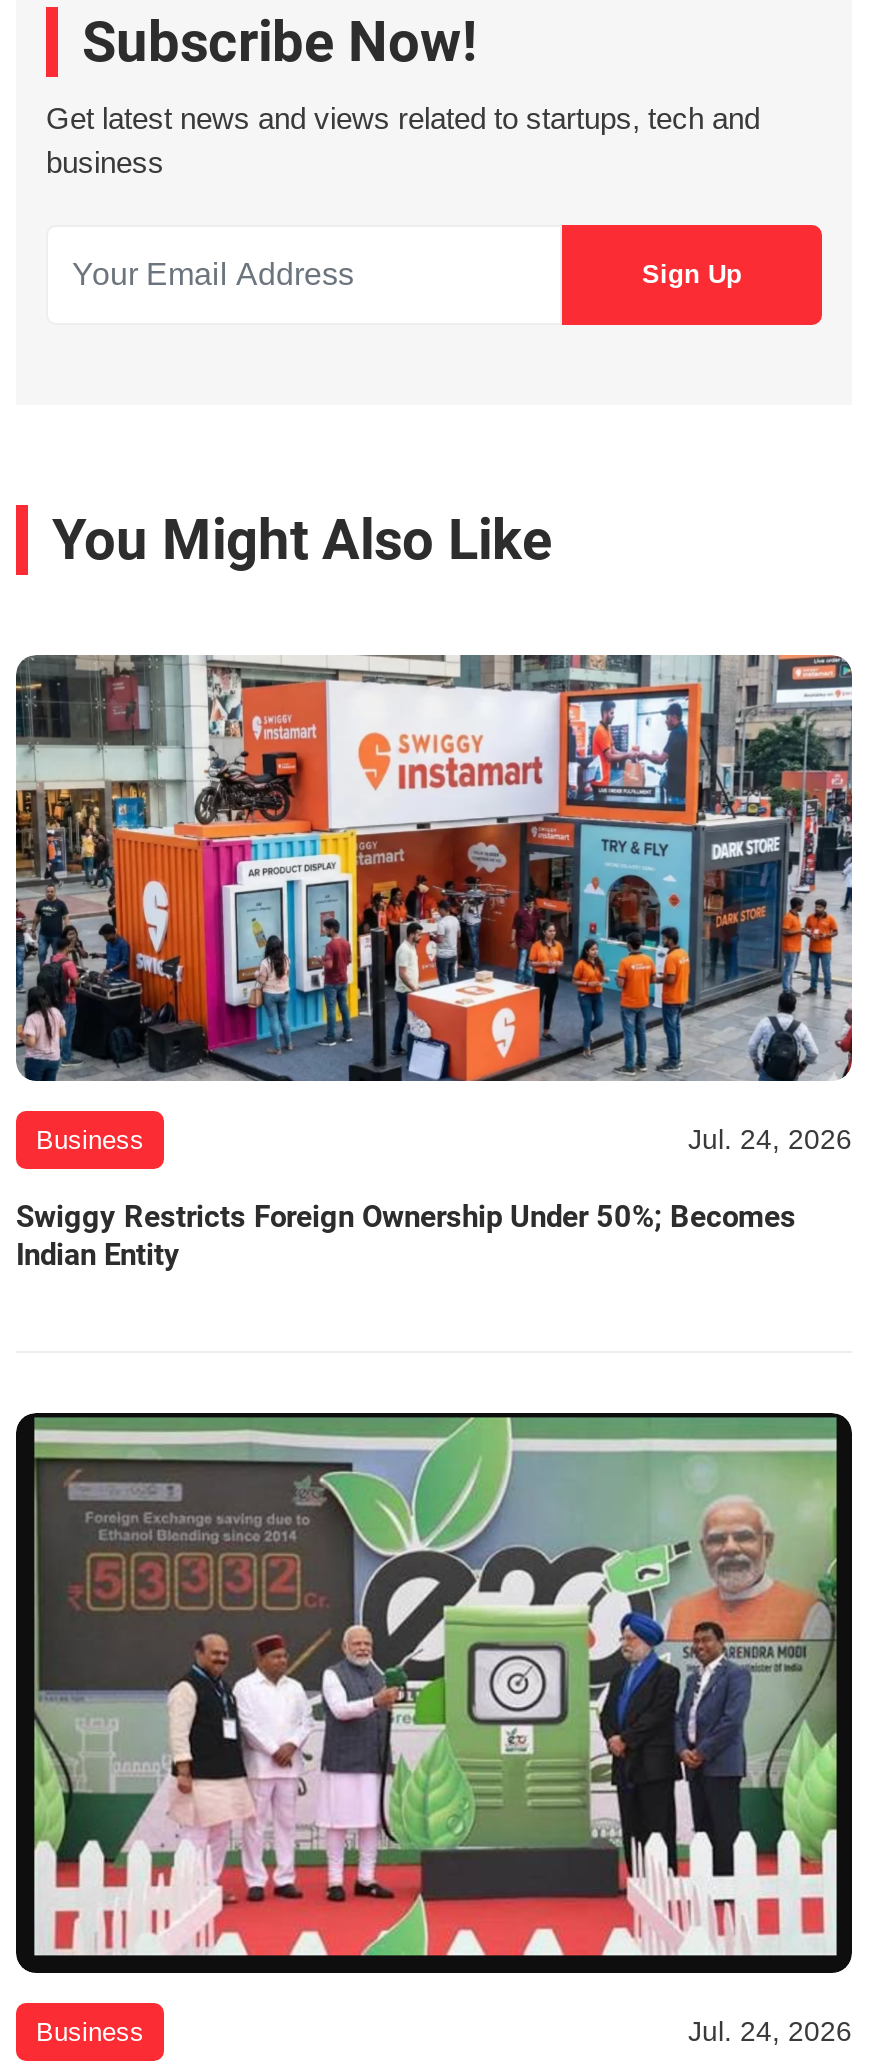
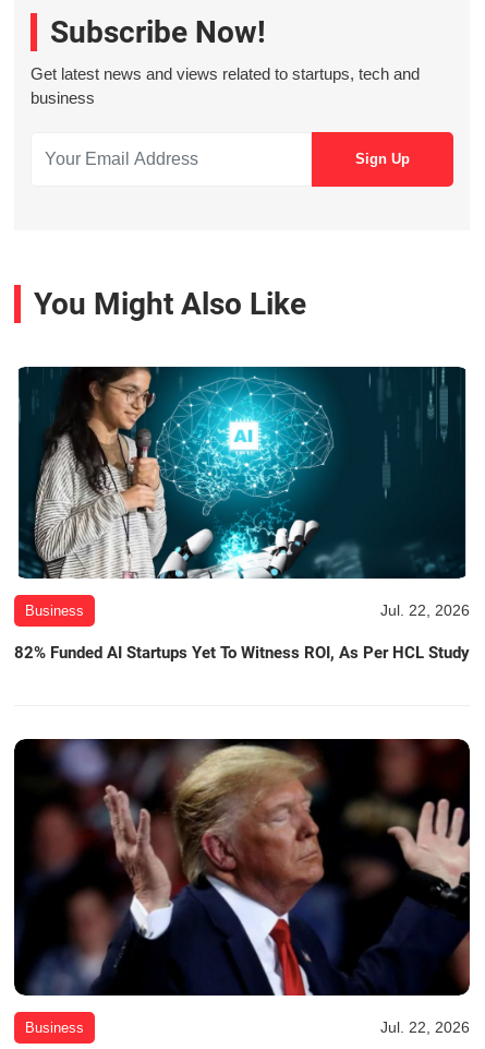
[14,653,854,1155] [image] | Jul. 24, 2026 -> [14,366,470,619] [image] | Jul. 22, 2026
[16,1199,796,1273] Swiggy Restricts Foreign Ownership Under 50%; Becomes | Indian Entity -> [14,643,470,663] 82% Funded AI Startups Yet To Witness ROI, As Per HCL Study
[14,1411,854,2047] [image] | Jul. 24, 2026 -> [14,738,471,1036] [image] | Jul. 22, 2026

